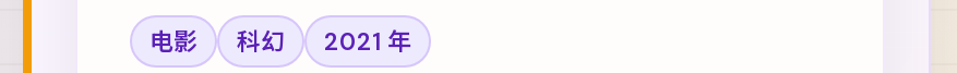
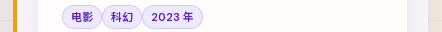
[149,25,411,56] 电影 科幻 2021年 -> [71,9,194,23] 电影 科幻 2023年

